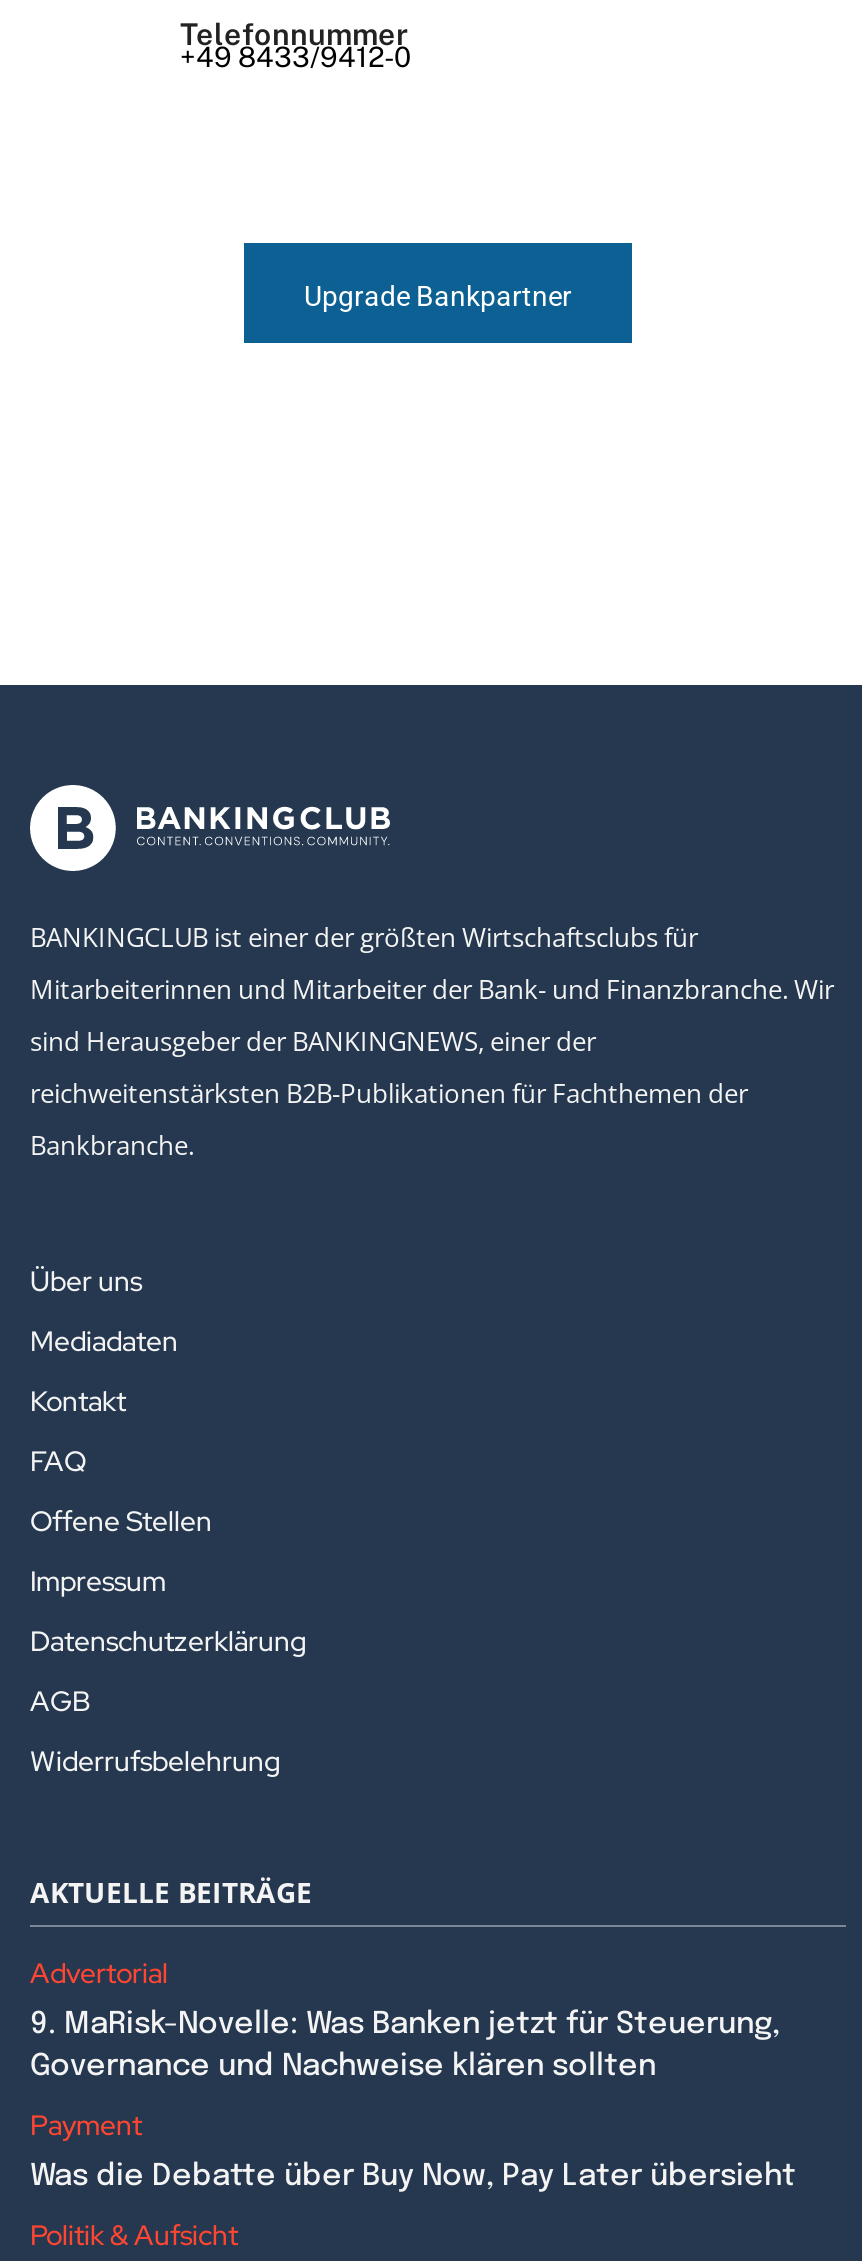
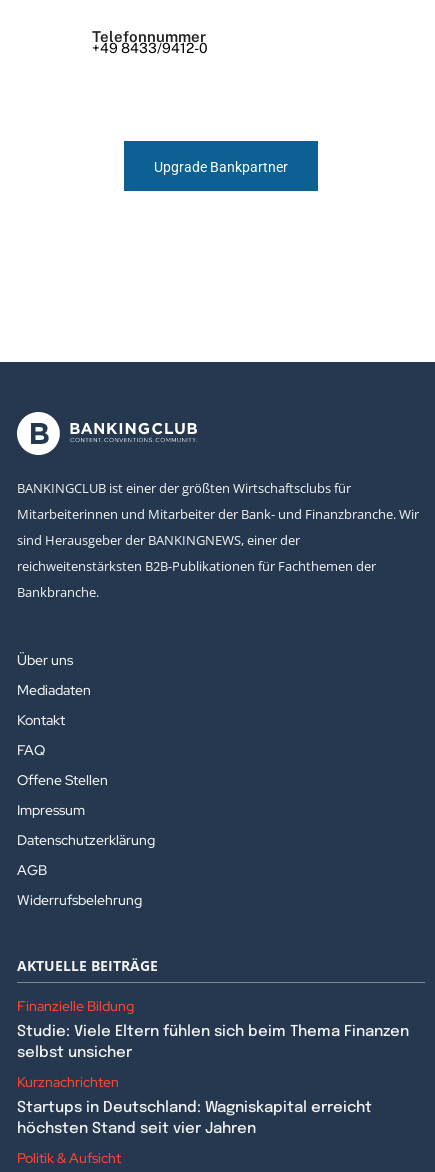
[30,1955,168,1991] Advertorial -> [17,997,134,1015] Finanzielle Bildung
[30,2009,780,2083] 9. MaRisk-Novelle: Was Banken jetzt für Steuerung, | Governance und Nachweise klären sollten -> [17,1024,409,1061] Studie: Viele Eltern fühlen sich beim Thema Finanzen | selbst unsicher
[30,2107,142,2143] Payment -> [17,1073,119,1091] Kurznachrichten
[30,2161,796,2193] Was die Debatte über Buy Now, Pay Later übersieht -> [17,1100,372,1137] Startups in Deutschland: Wagniskapital erreicht | höchsten Stand seit vier Jahren

